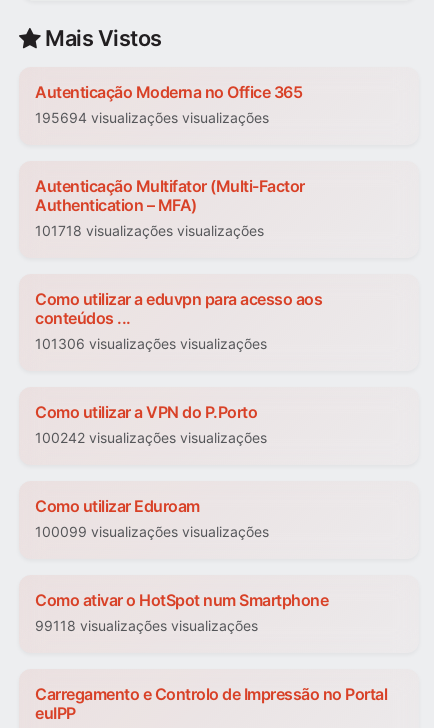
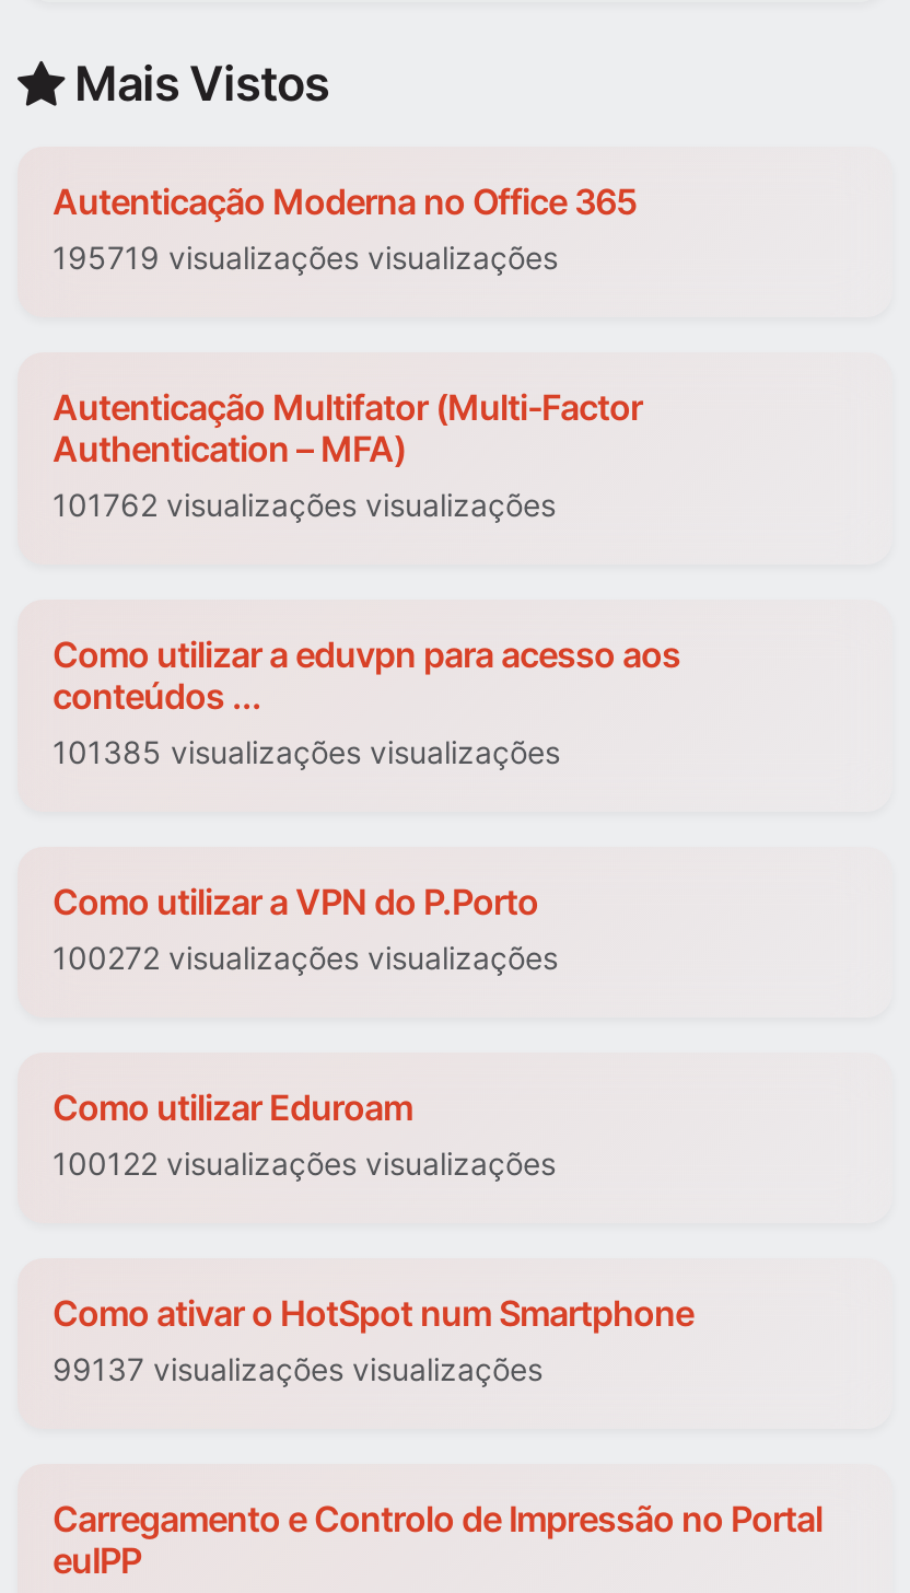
[35,109,269,126] 195694 visualizações visualizações -> [52,240,558,277] 195719 visualizações visualizações
[35,222,264,239] 101718 visualizações visualizações -> [52,487,556,524] 101762 visualizações visualizações
[35,335,267,352] 101306 visualizações visualizações -> [52,734,560,771] 101385 visualizações visualizações
[35,429,267,446] 100242 visualizações visualizações -> [52,940,558,977] 100272 visualizações visualizações
[35,523,269,540] 100099 visualizações visualizações -> [52,1146,556,1183] 100122 visualizações visualizações
[35,617,258,634] 99118 visualizações visualizações -> [52,1351,542,1388] 99137 visualizações visualizações

